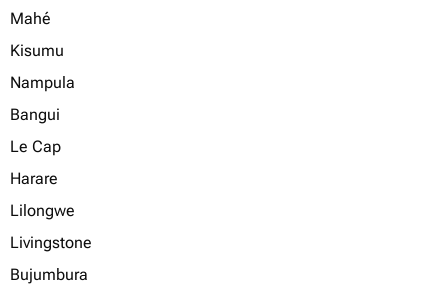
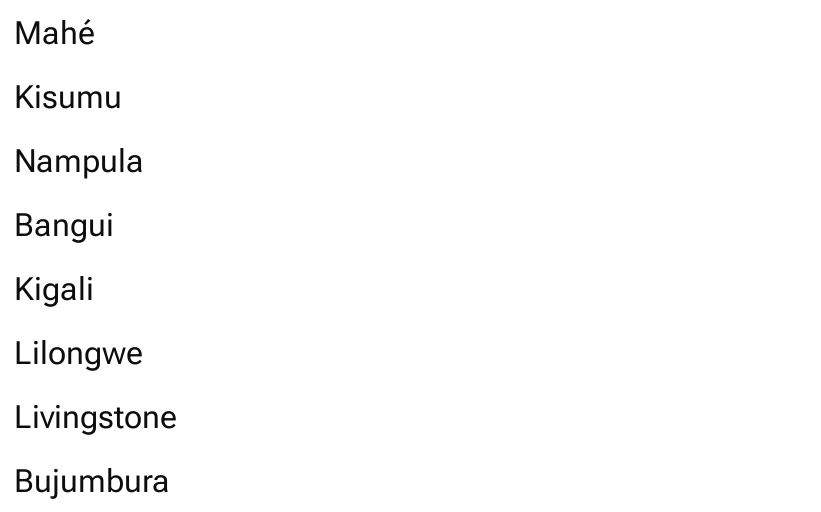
[10,137,61,188] Le Cap | Harare -> [14,271,94,309] Kigali

